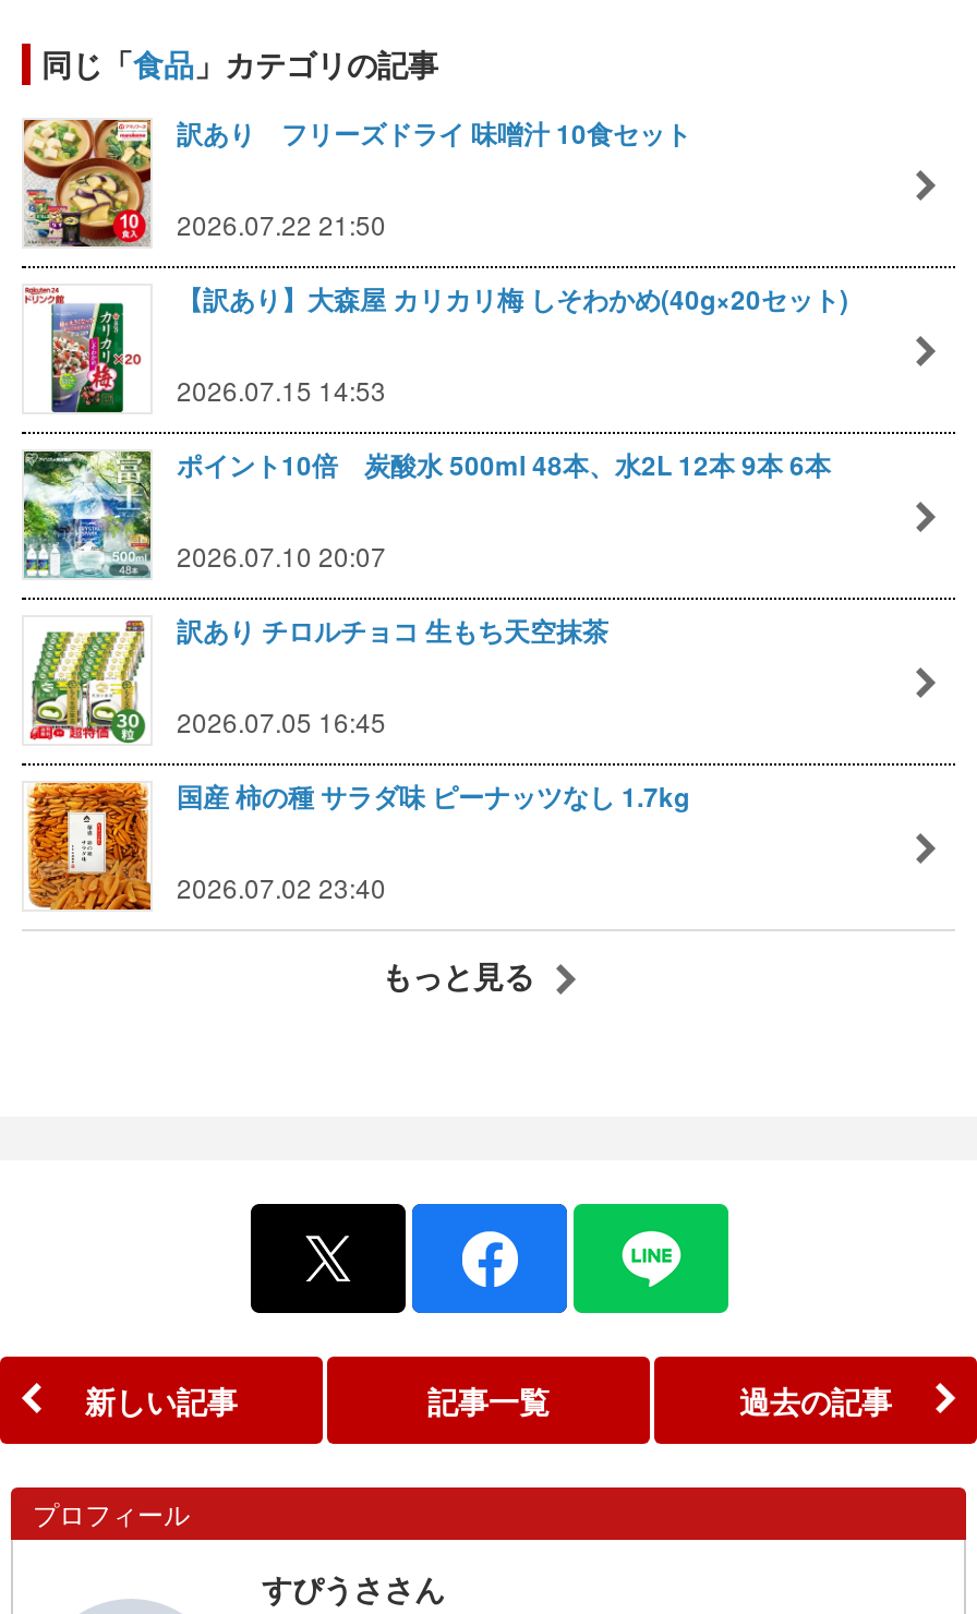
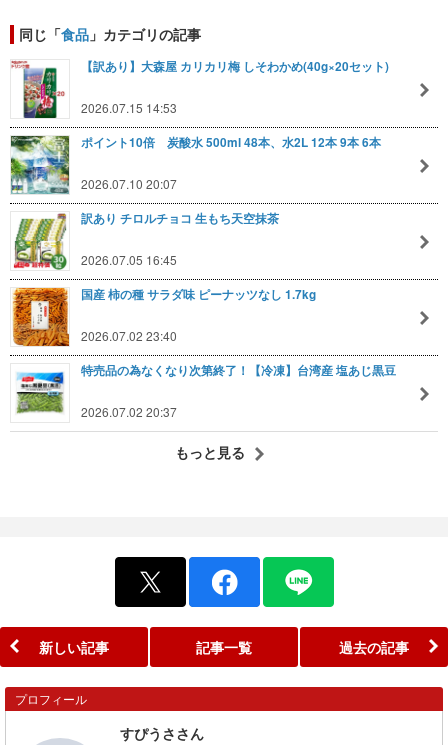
[22,115,691,249] [image] | 訳あり フリーズドライ 味噌汁 10食セット | 2026.07.22 21:50 -> none
moved [26,275,848,905] -> [12,55,389,344]: [image] | 【訳あり】大森屋 カリカリ梅 しそわかめ(40g×20セット) | 2026.07.15 14:53 | ... | 国産 柿の種 サラダ味 ピーナッツなし 1.7kg | 2026.07.02 23:40
none -> [16,362,396,420] [image] | 特売品の為なくなり次第終了！【冷凍】台湾産 塩あじ黒豆 | 2026.07.02 20:37

